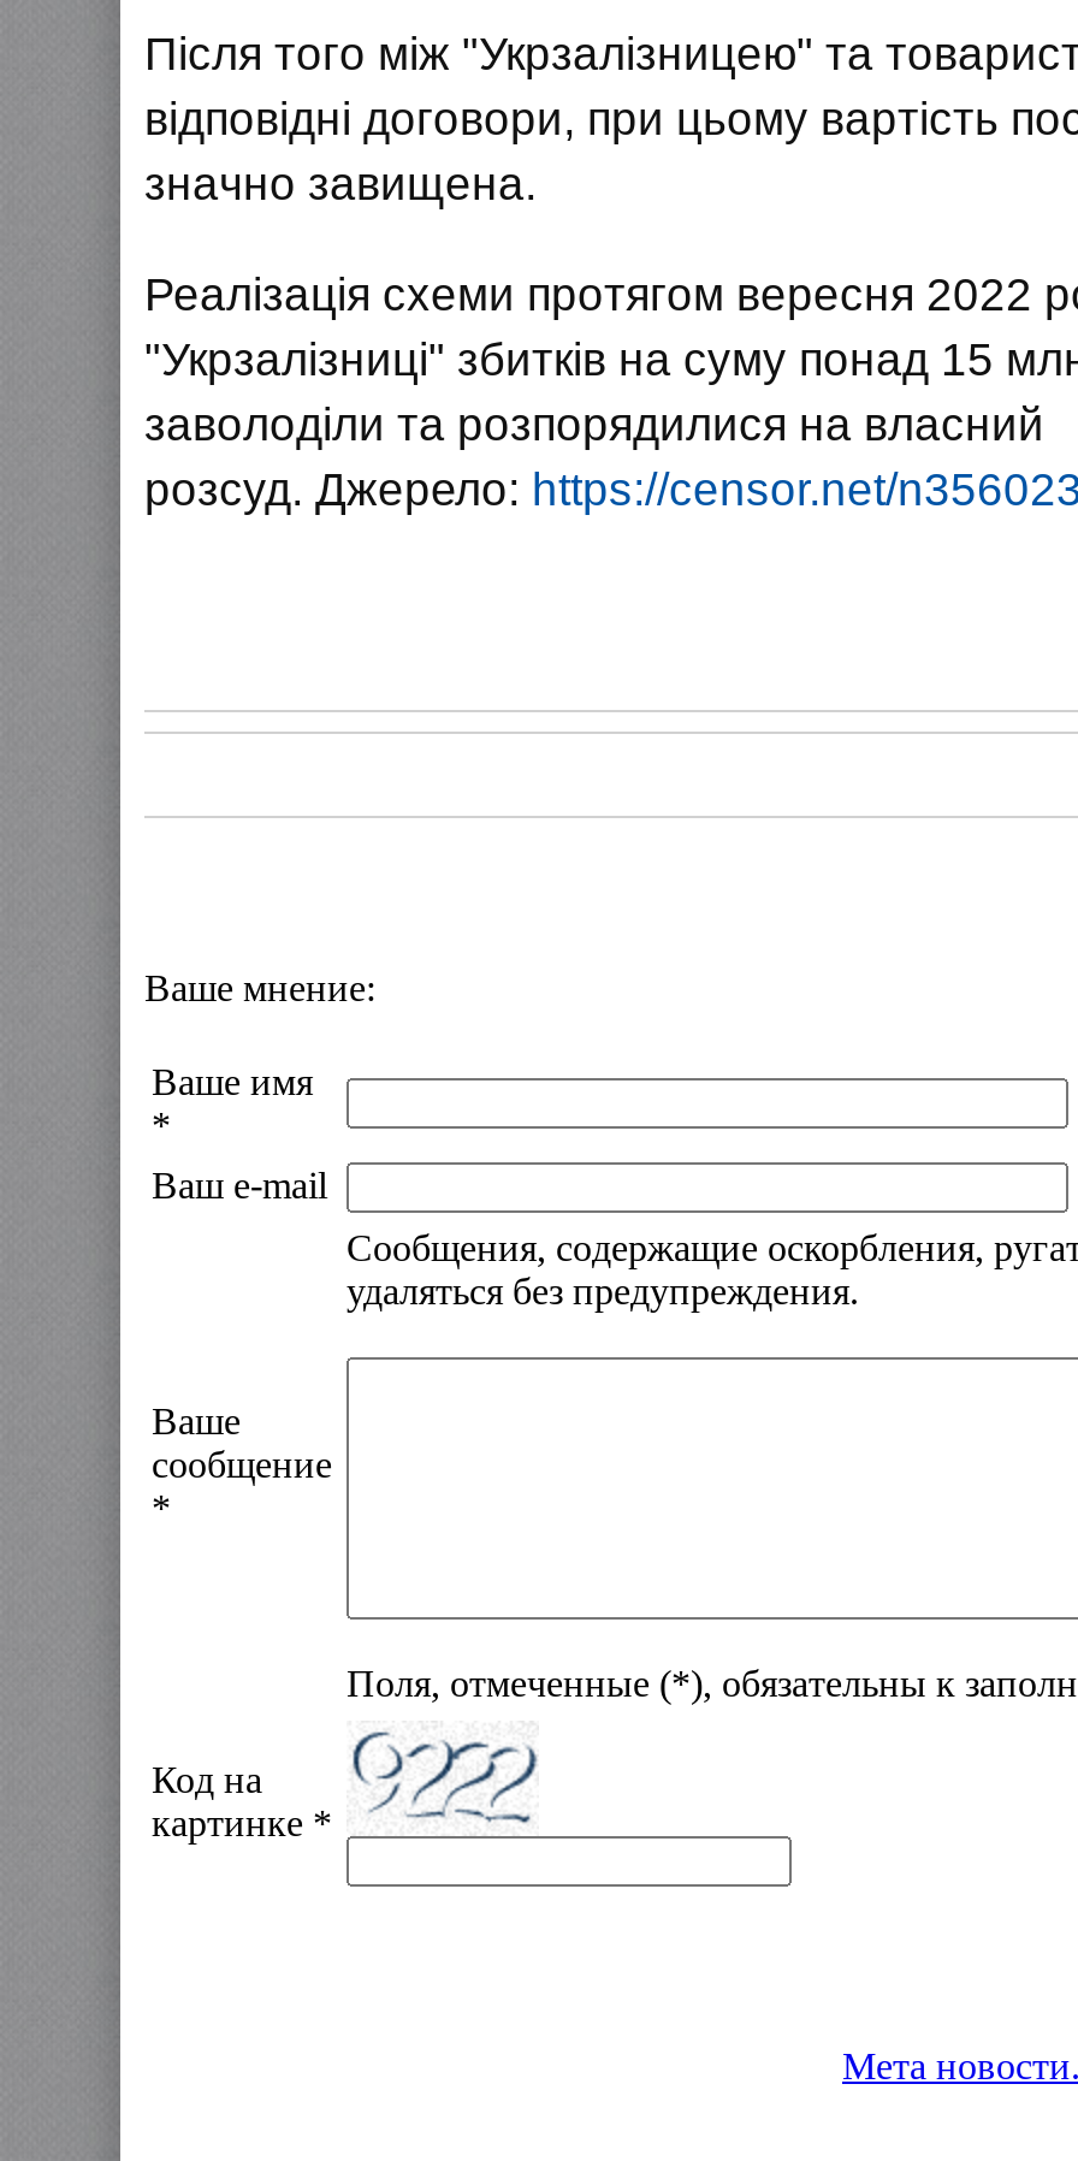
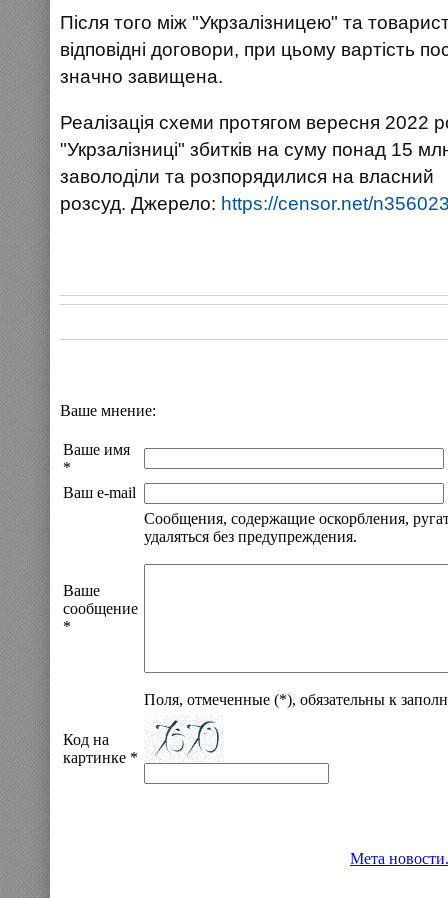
[351,1728,539,1824] [image] -> [147,719,223,757] [image]

